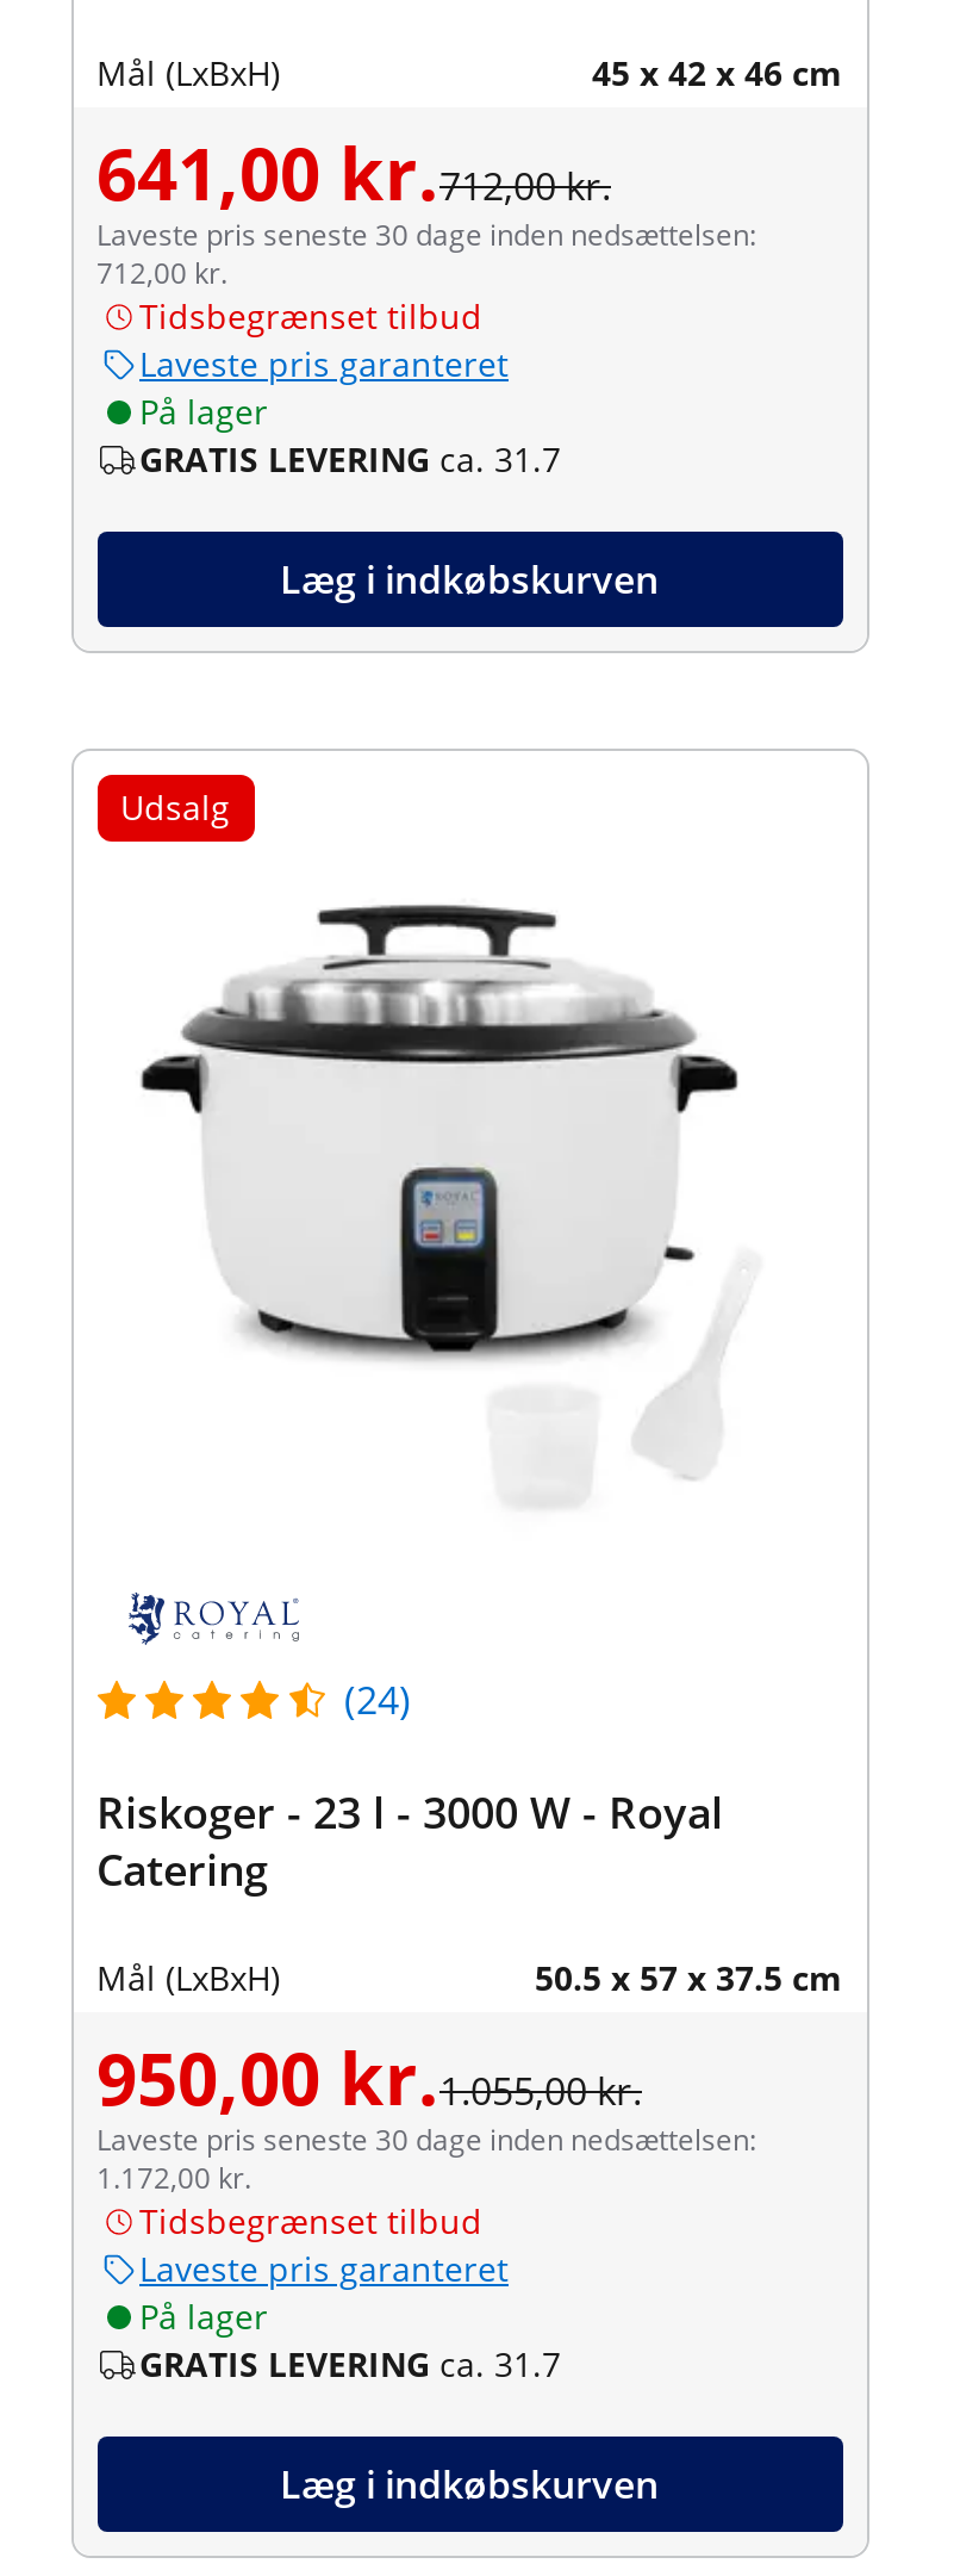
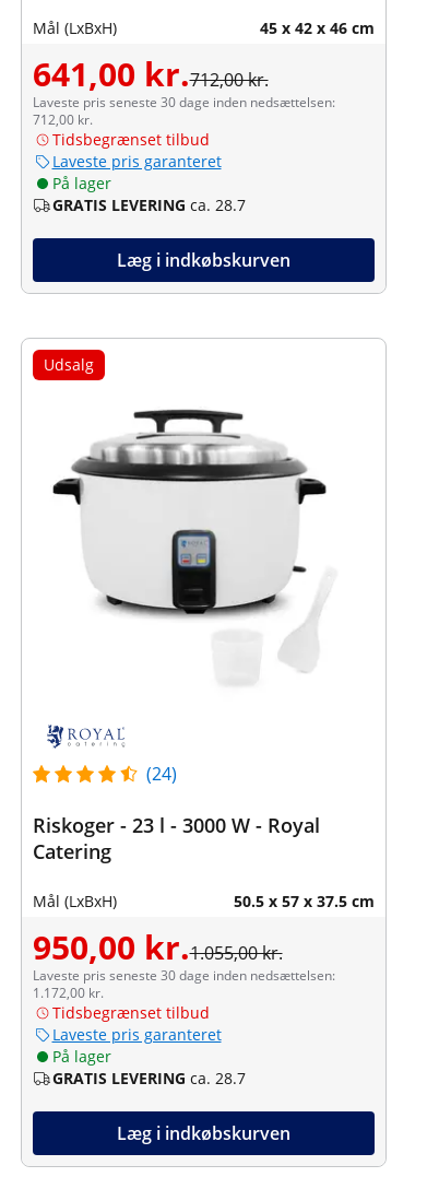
[139,435,561,481] GRATIS LEVERING ca. 31.7 -> [52,194,245,215] GRATIS LEVERING ca. 28.7
[139,2340,561,2386] GRATIS LEVERING ca. 31.7 -> [52,1067,245,1088] GRATIS LEVERING ca. 28.7

